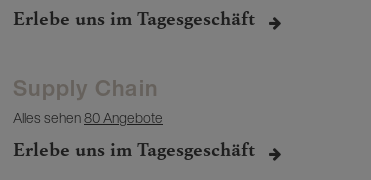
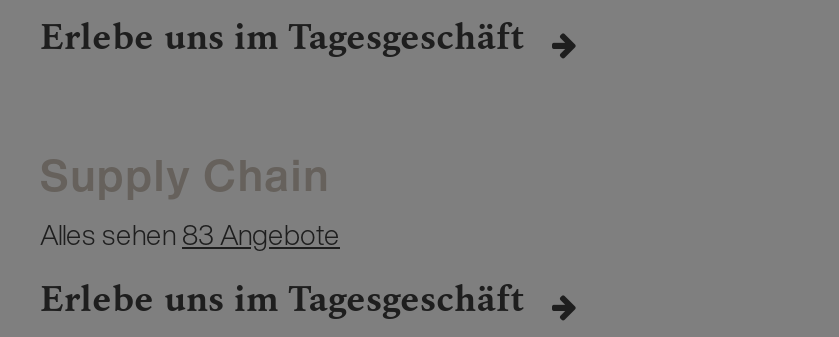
[13,107,163,128] Alles sehen 80 Angebote -> [40,213,340,255] Alles sehen 83 Angebote

